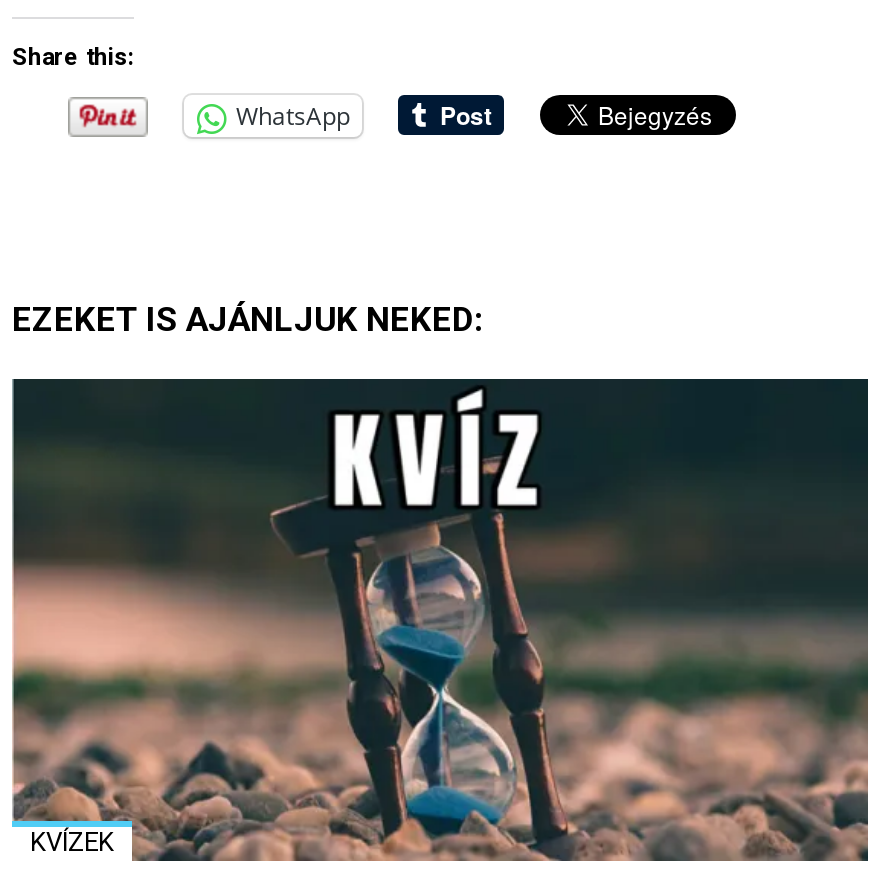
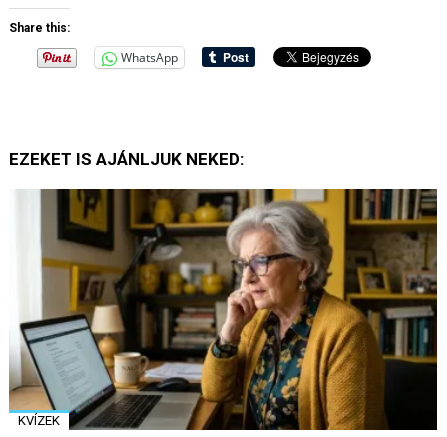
[10,377,870,863] [image] -> [9,188,438,431] [image]

